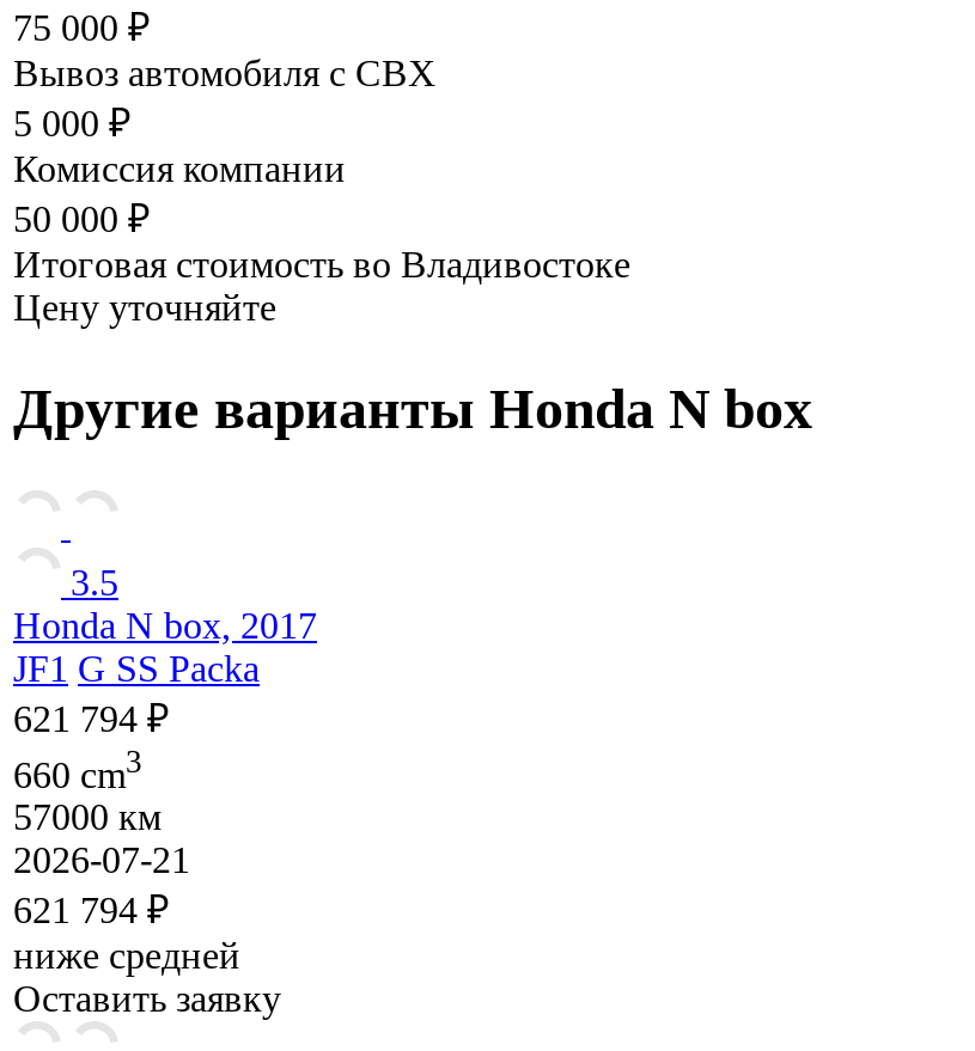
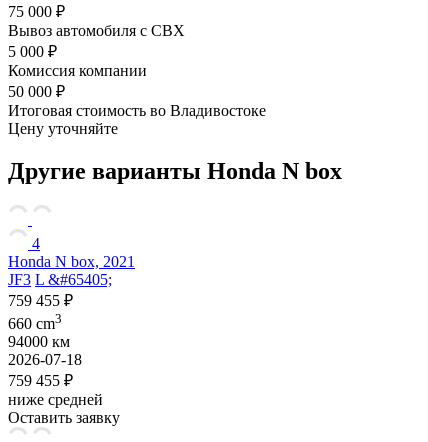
[13,561,317,738] 3.5 | Honda N box, 2017 | JF1 G SS Packa | 621 794 ₽ -> [8,235,135,309] 4 | Honda N box, 2021 | JF3 L &#65405; | 759 455 ₽
[13,796,162,837] 57000 км -> [8,333,70,350] 94000 км
[13,839,190,880] 2026-07-21 -> [8,351,82,368] 2026-07-18
[13,889,169,930] 621 794 ₽ -> [8,372,73,389] 759 455 ₽

